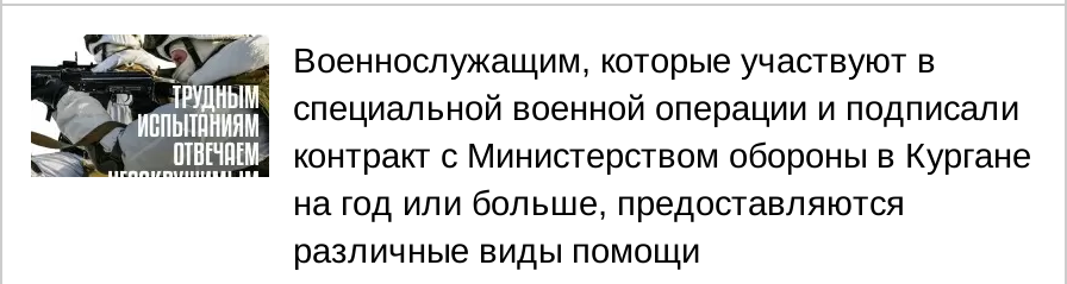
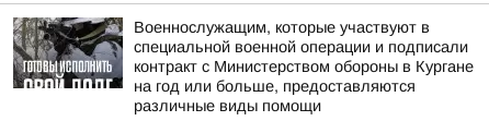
[29,32,269,194] [image] -> [12,15,124,89] [image]

